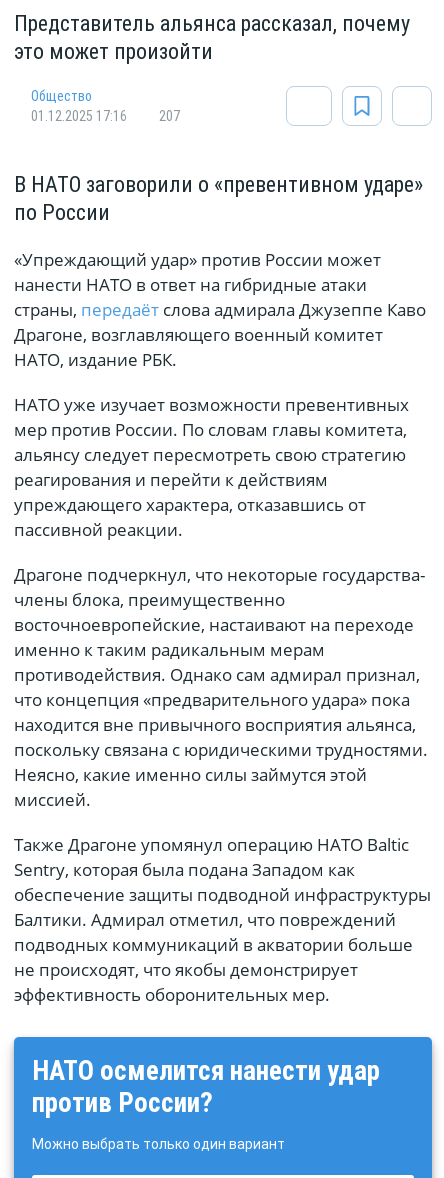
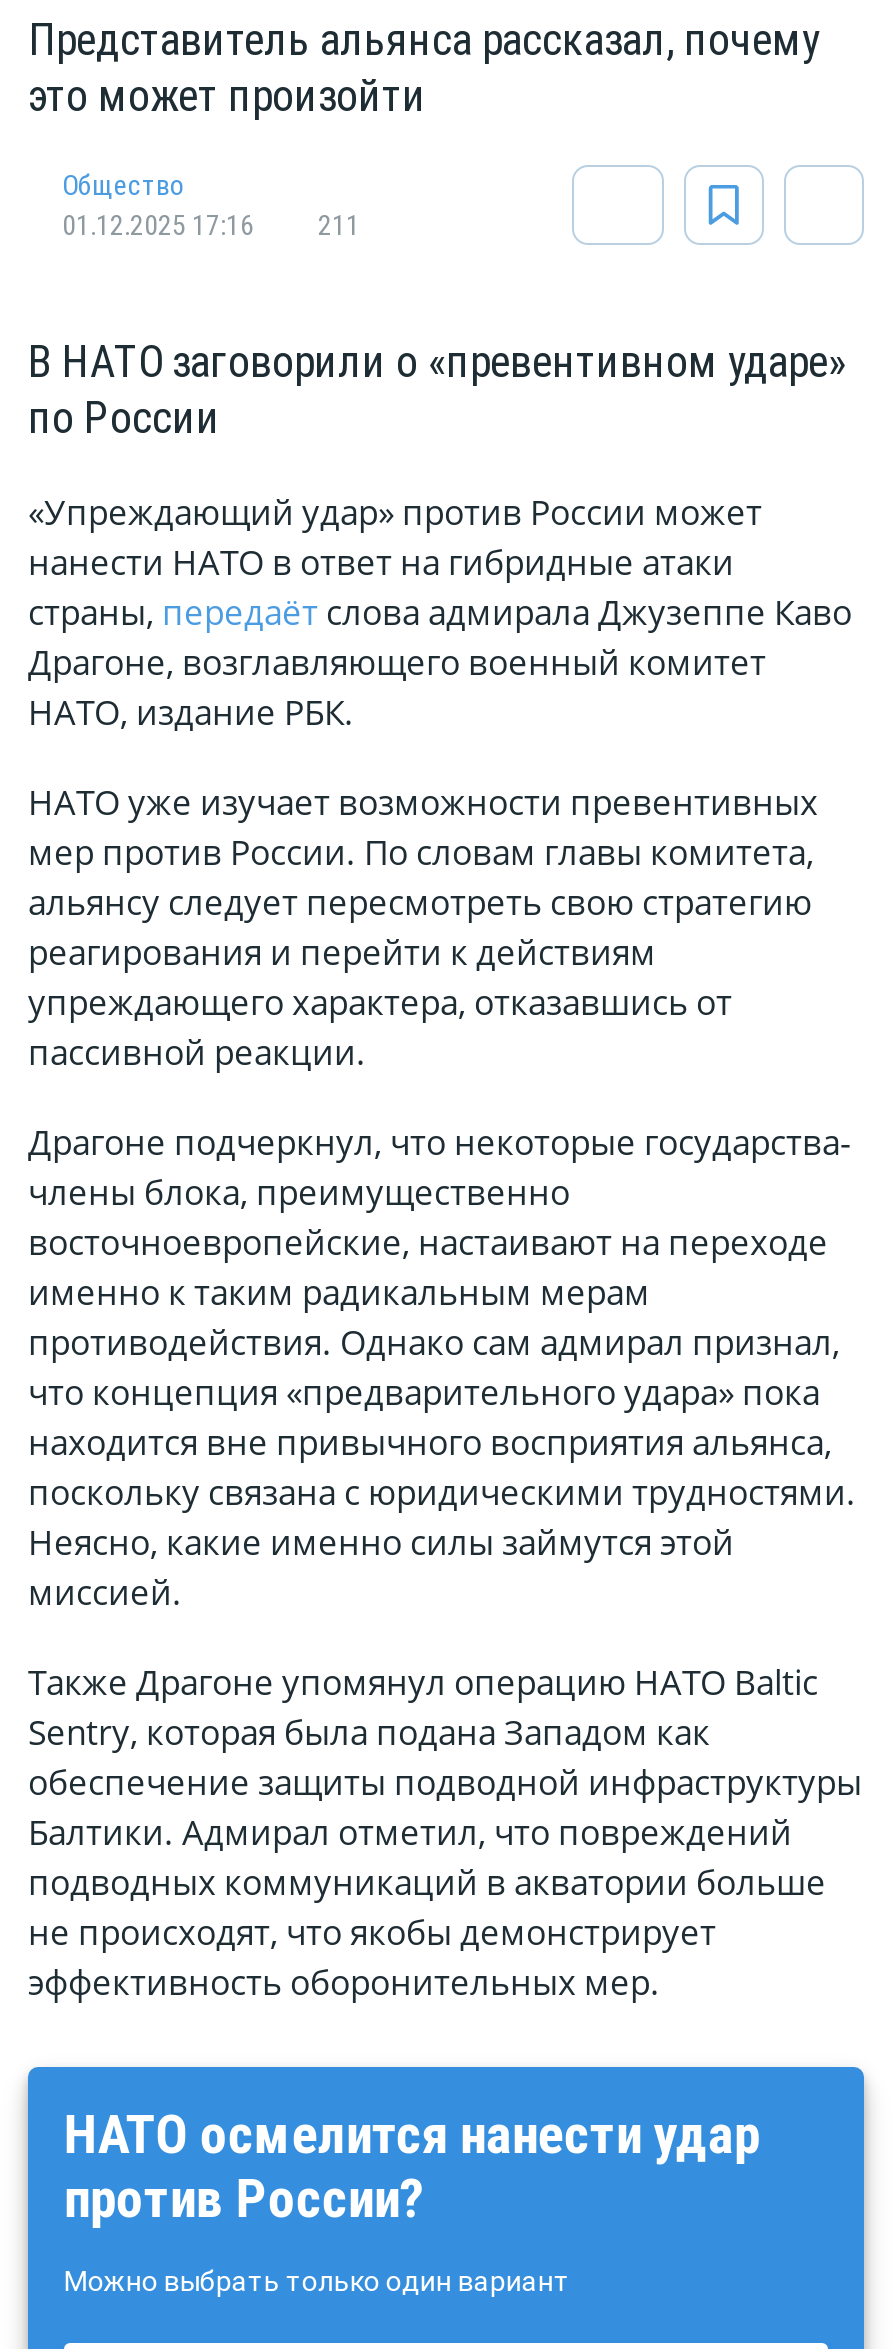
[31,108,180,124] 01.12.2025 17:16 207 -> [62,210,360,242] 01.12.2025 17:16 211

